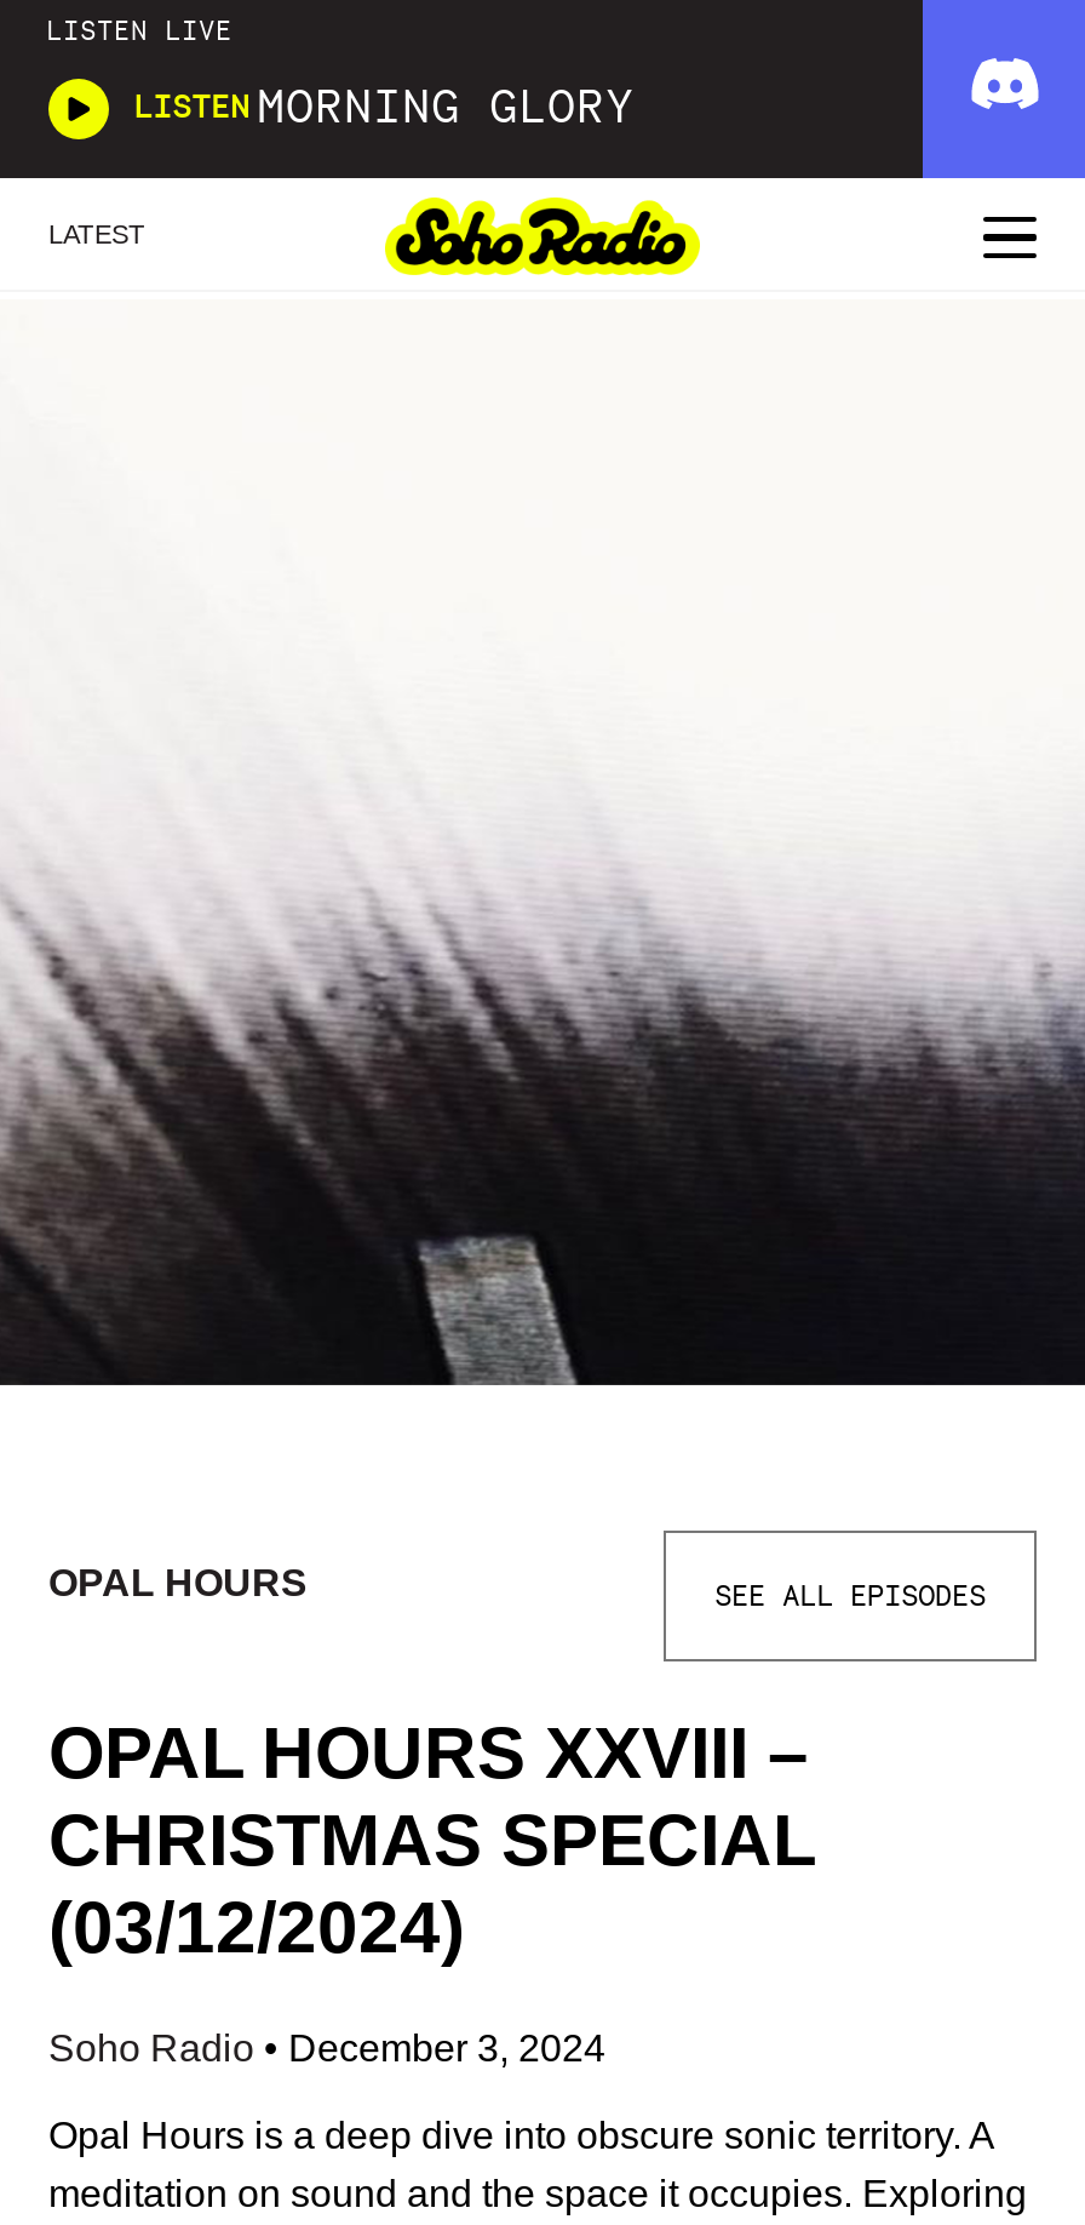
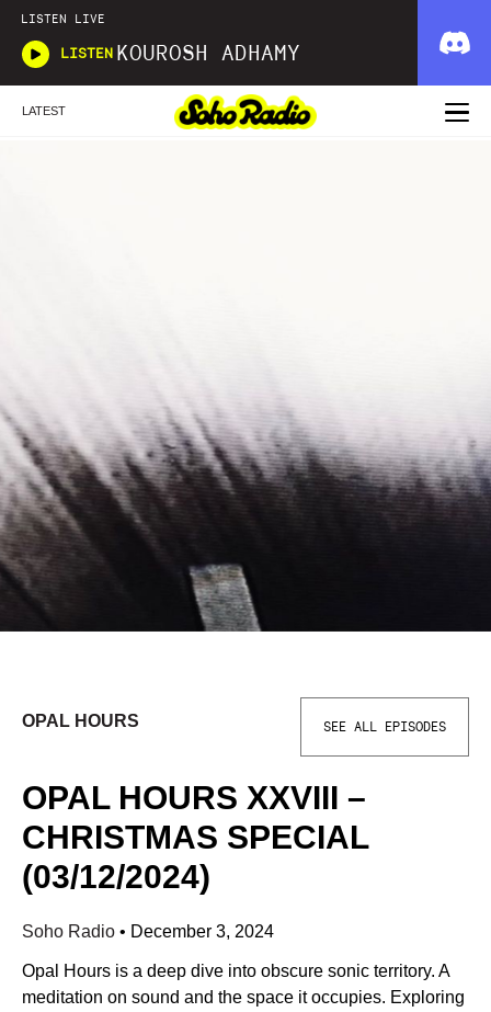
[133,86,635,132] LISTEN MORNING GLORY -> [60,44,300,65] LISTEN KOUROSH ADHAMY

